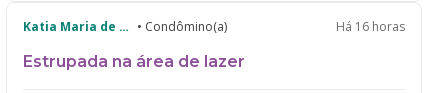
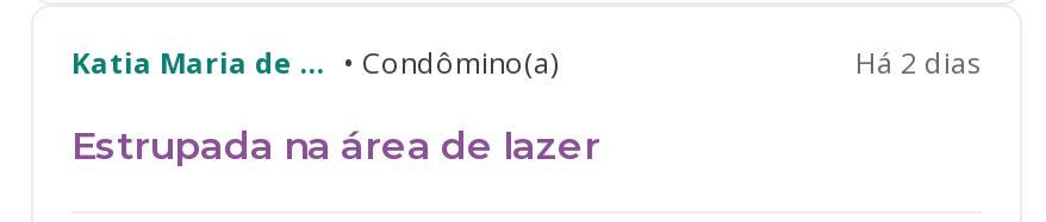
[336,18,405,35] Há 16 horas -> [855,43,982,83] Há 2 dias

